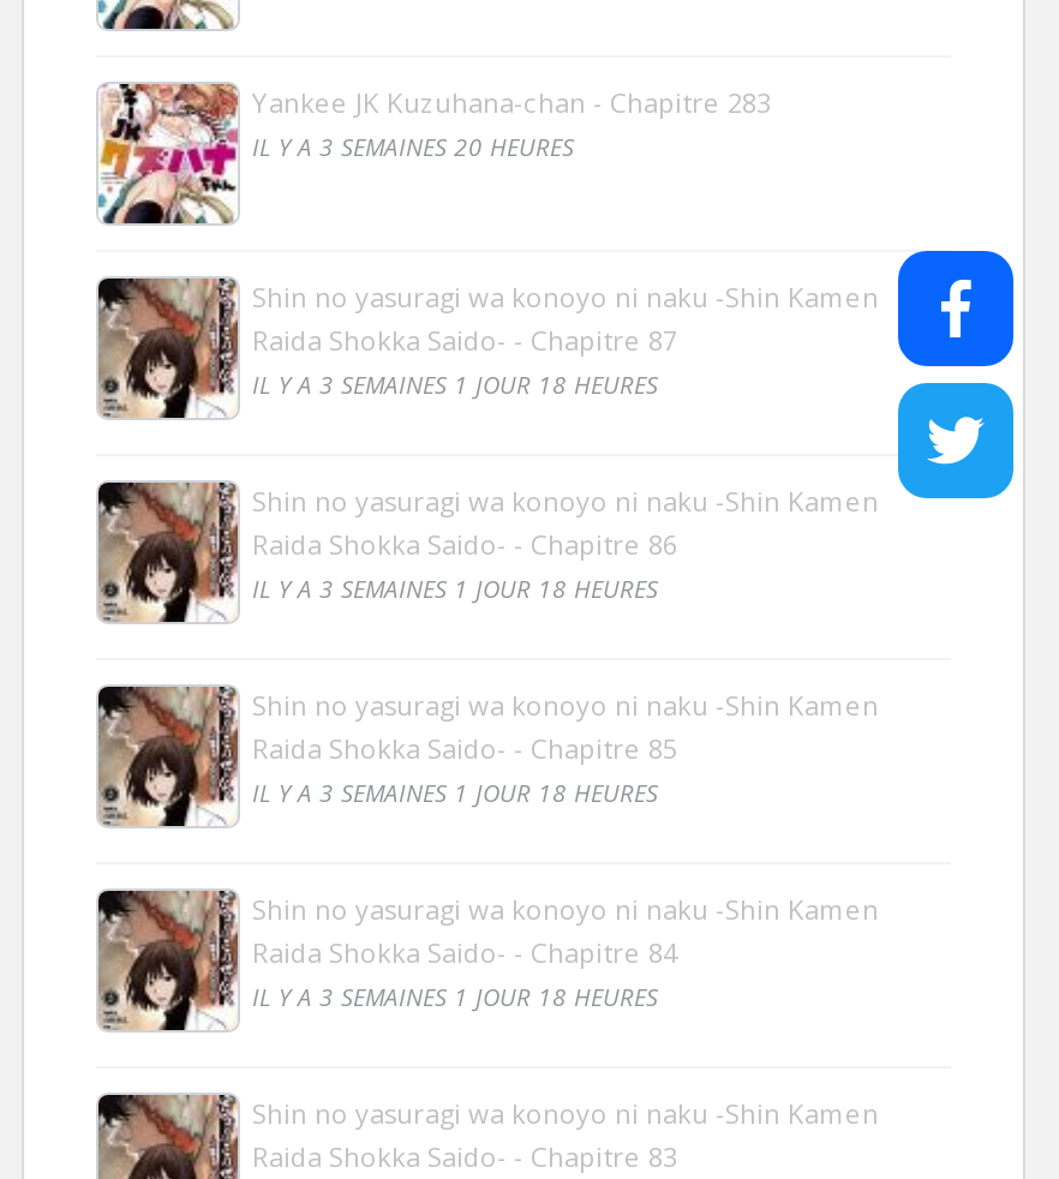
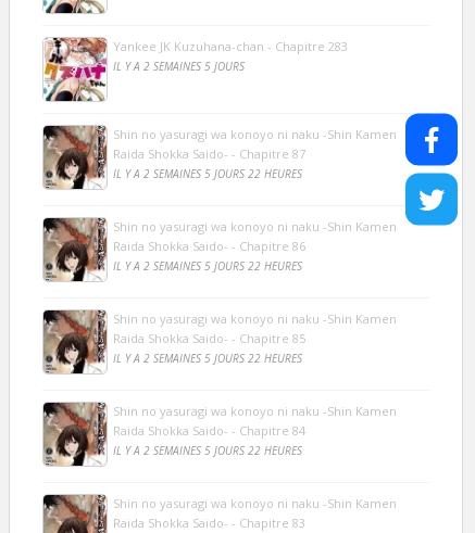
[252,128,574,162] IL Y A 3 SEMAINES 20 HEURES -> [113,58,245,73] IL Y A 2 SEMAINES 5 JOURS
[252,366,658,400] IL Y A 3 SEMAINES 1 JOUR 18 HEURES -> [113,166,302,181] IL Y A 2 SEMAINES 5 JOURS 22 HEURES
[252,570,658,604] IL Y A 3 SEMAINES 1 JOUR 18 HEURES -> [113,258,302,273] IL Y A 2 SEMAINES 5 JOURS 22 HEURES
[252,774,658,808] IL Y A 3 SEMAINES 1 JOUR 18 HEURES -> [113,350,302,365] IL Y A 2 SEMAINES 5 JOURS 22 HEURES
[252,978,658,1012] IL Y A 3 SEMAINES 1 JOUR 18 HEURES -> [113,442,302,458] IL Y A 2 SEMAINES 5 JOURS 22 HEURES

